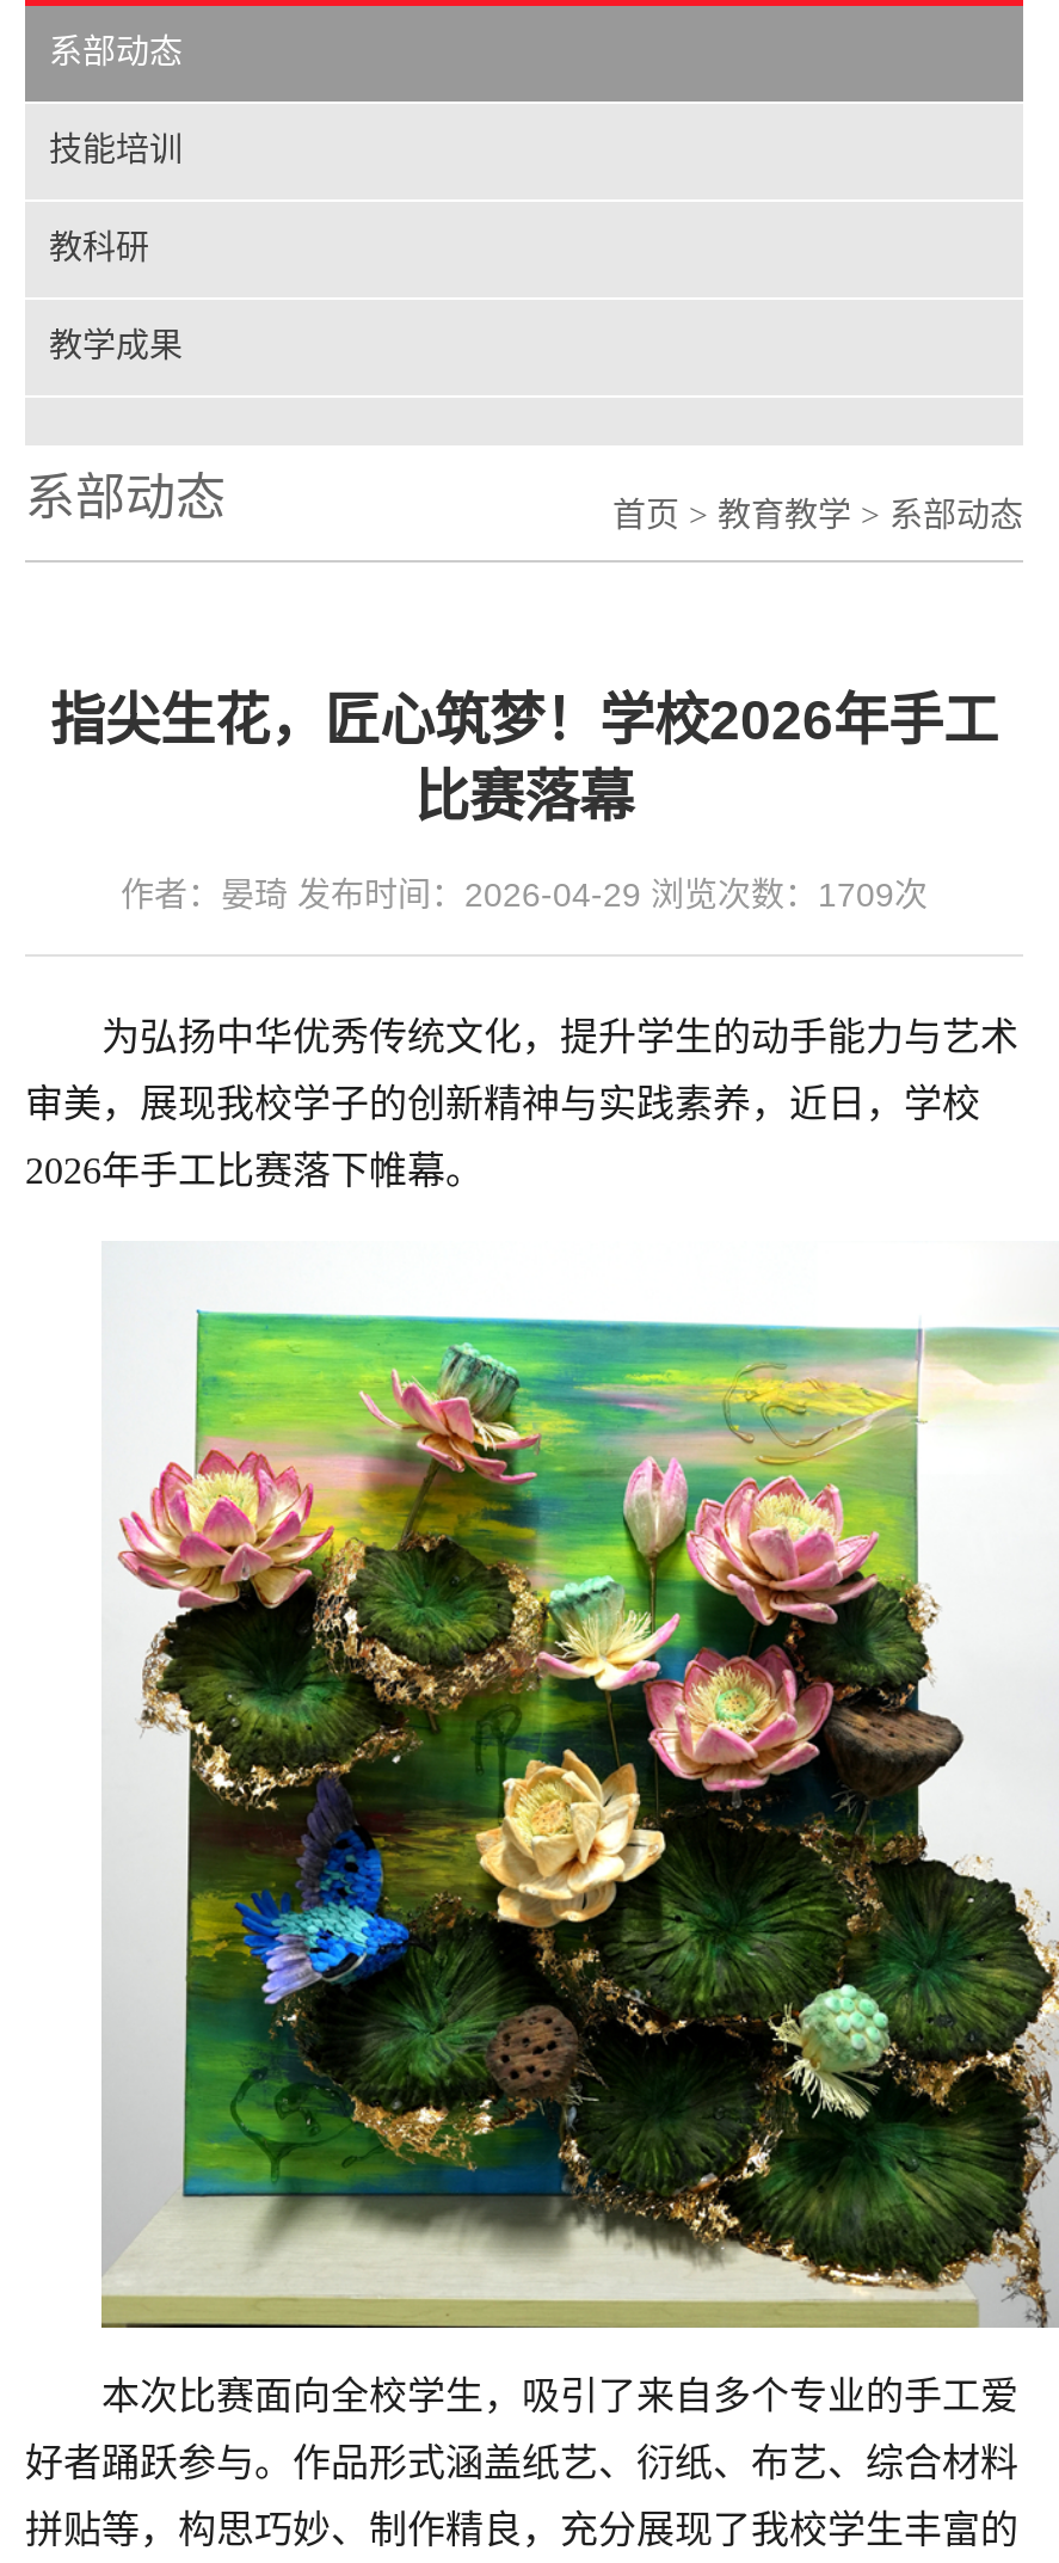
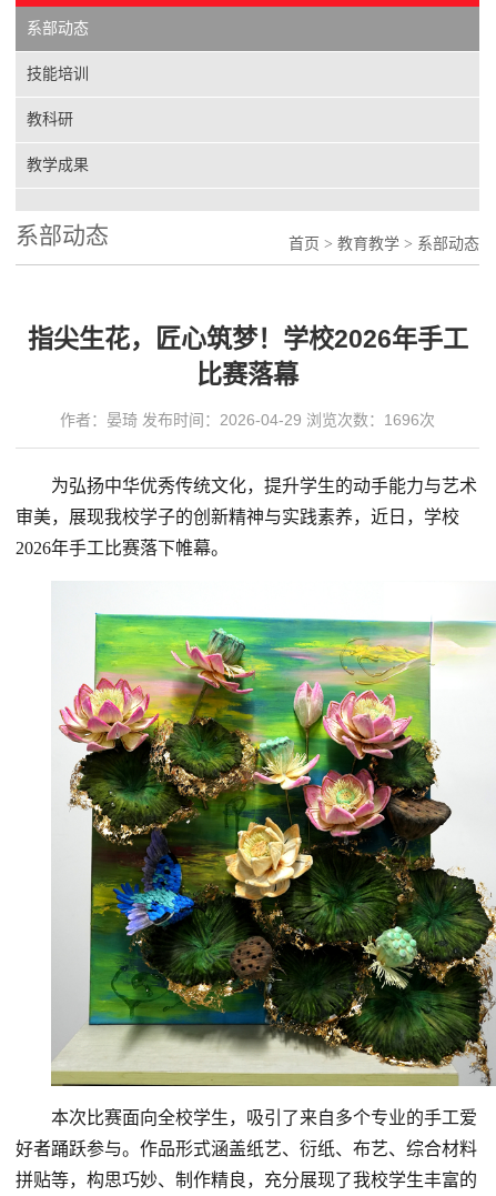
[121,875,928,914] 作者：晏琦 发布时间：2026-04-29 浏览次数：1709次 -> [60,411,435,429] 作者：晏琦 发布时间：2026-04-29 浏览次数：1696次

